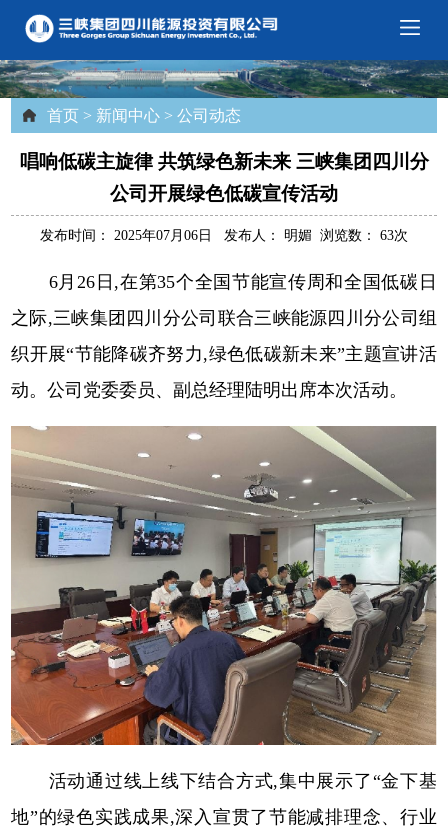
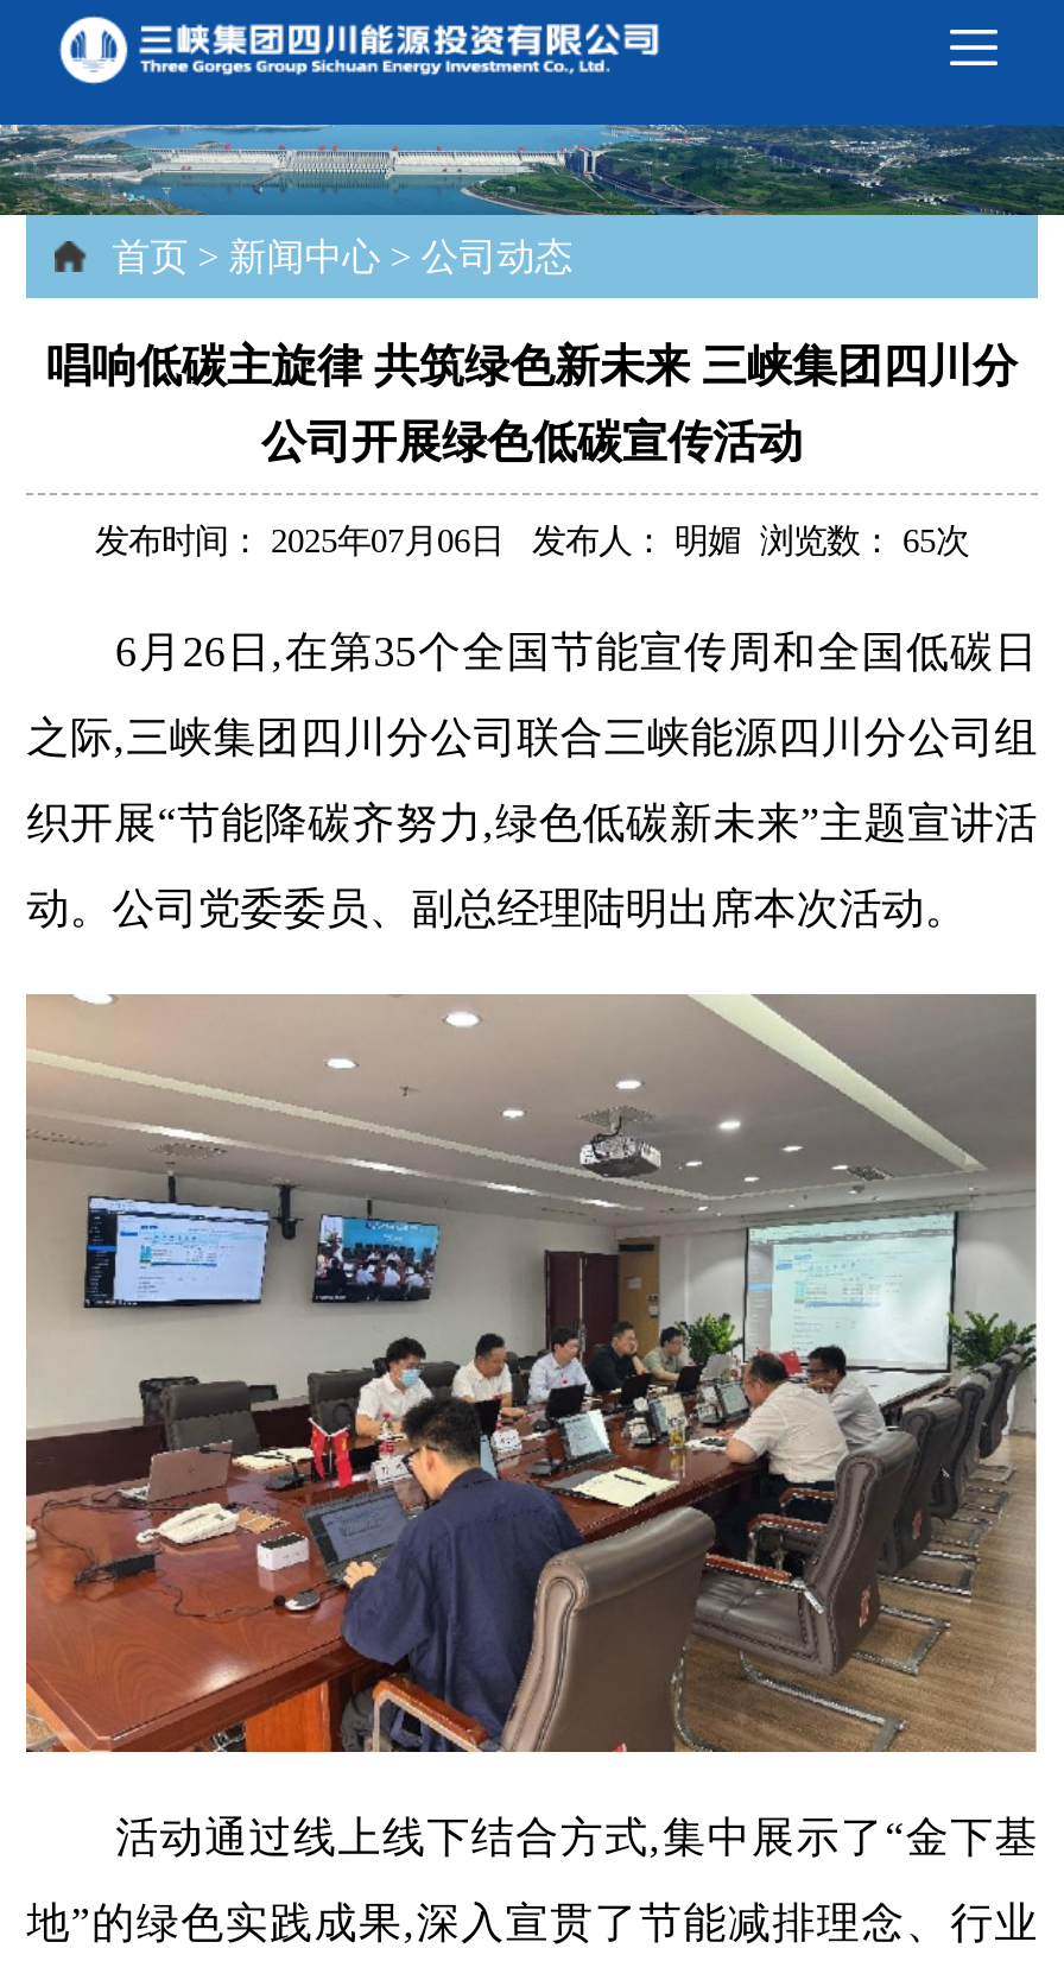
[40,227,408,243] 发布时间：2025年07月06日发布人：明媚浏览数：63次 -> [95,522,969,560] 发布时间：2025年07月06日发布人：明媚浏览数：65次

